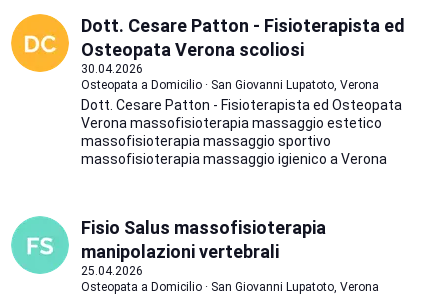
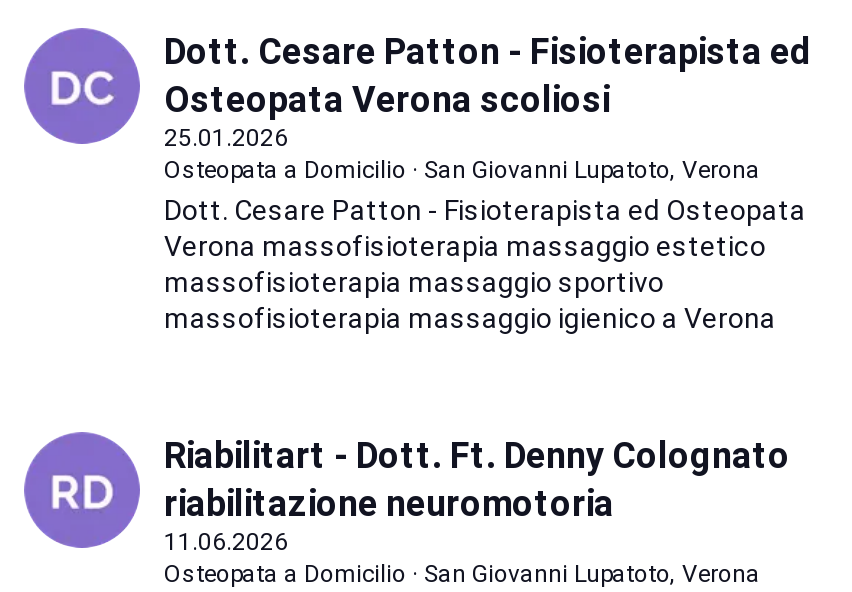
[10,13,143,76] [image] | 30.04.2026 -> [22,26,288,152] [image] | 25.01.2026
[10,215,326,278] [image] | Fisio Salus massofisioterapia | manipolazioni vertebrali | 25.04.2026 -> [22,430,790,556] [image] | Riabilitart - Dott. Ft. Denny Colognato | riabilitazione neuromotoria | 11.06.2026

